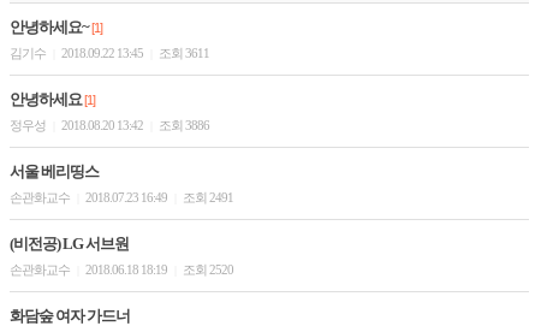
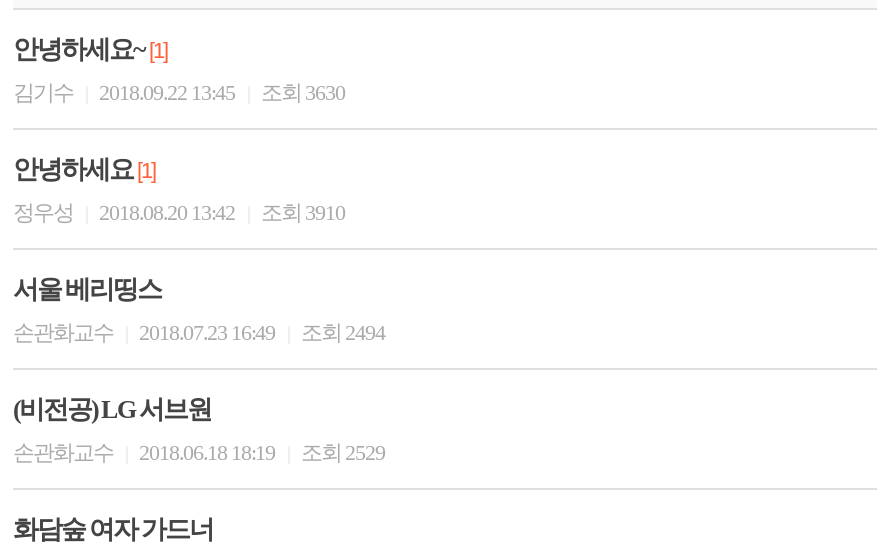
[10,46,209,60] 김기수 2018.09.22 13:45 조회 3611 -> [13,80,345,104] 김기수 2018.09.22 13:45 조회 3630
[10,118,209,132] 정우성 2018.08.20 13:42 조회 3886 -> [13,200,345,224] 정우성 2018.08.20 13:42 조회 3910
[10,190,233,204] 손관화교수 2018.07.23 16:49 조회 2491 -> [13,320,385,344] 손관화교수 2018.07.23 16:49 조회 2494
[10,262,233,277] 손관화교수 2018.06.18 18:19 조회 2520 -> [13,440,385,464] 손관화교수 2018.06.18 18:19 조회 2529

